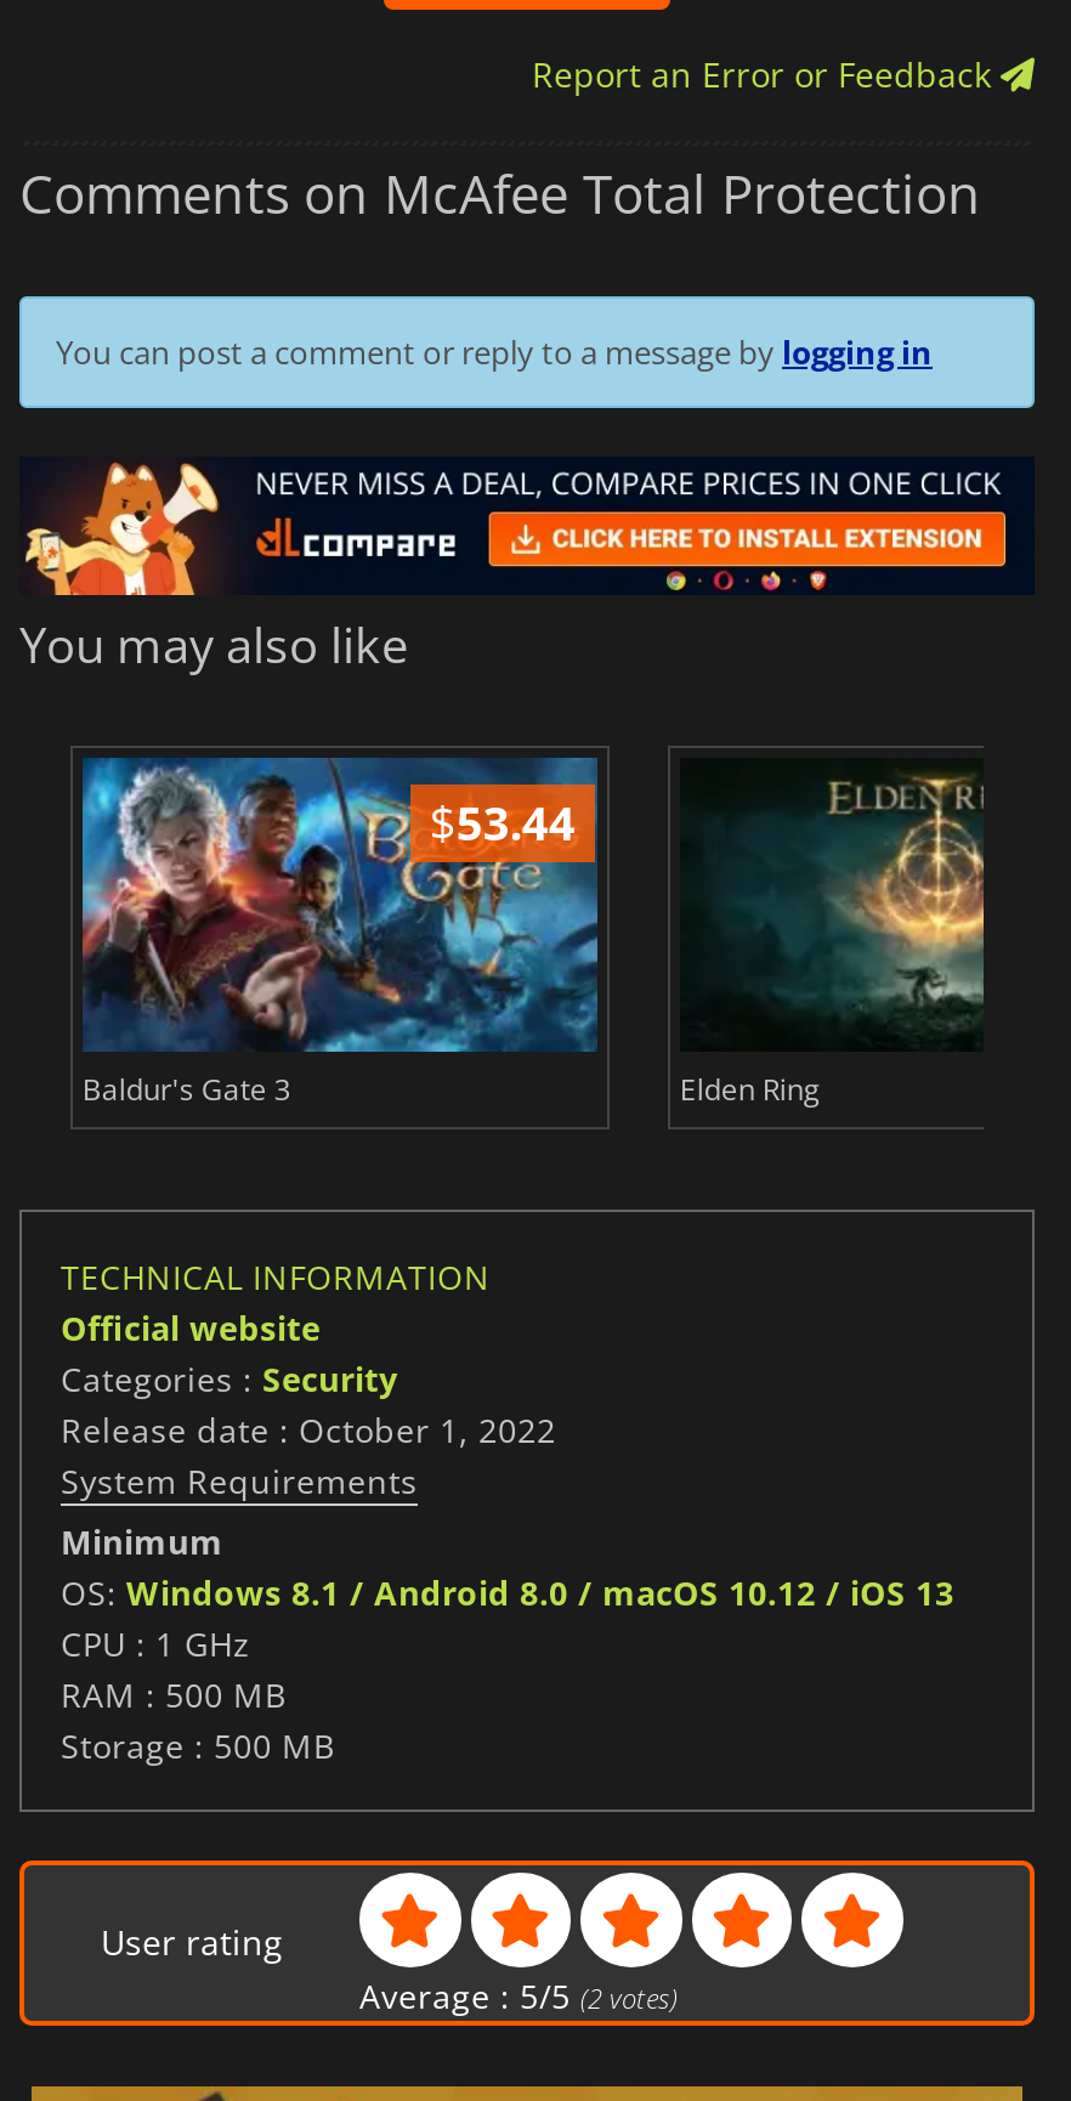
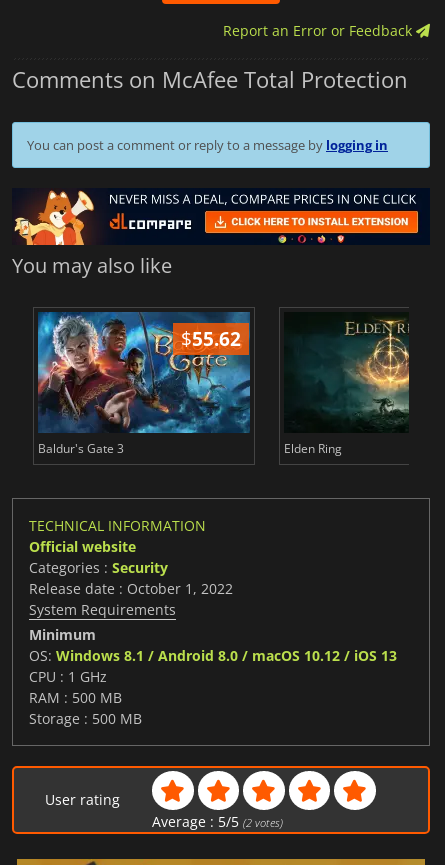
[430,790,575,855] $53.44 -> [181,325,241,352] $55.62

